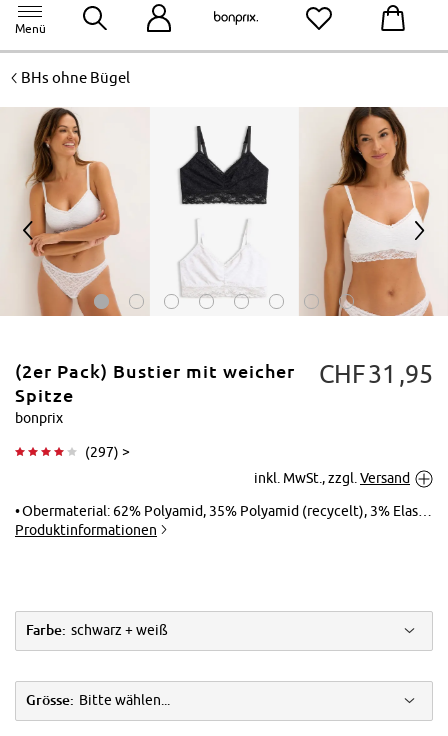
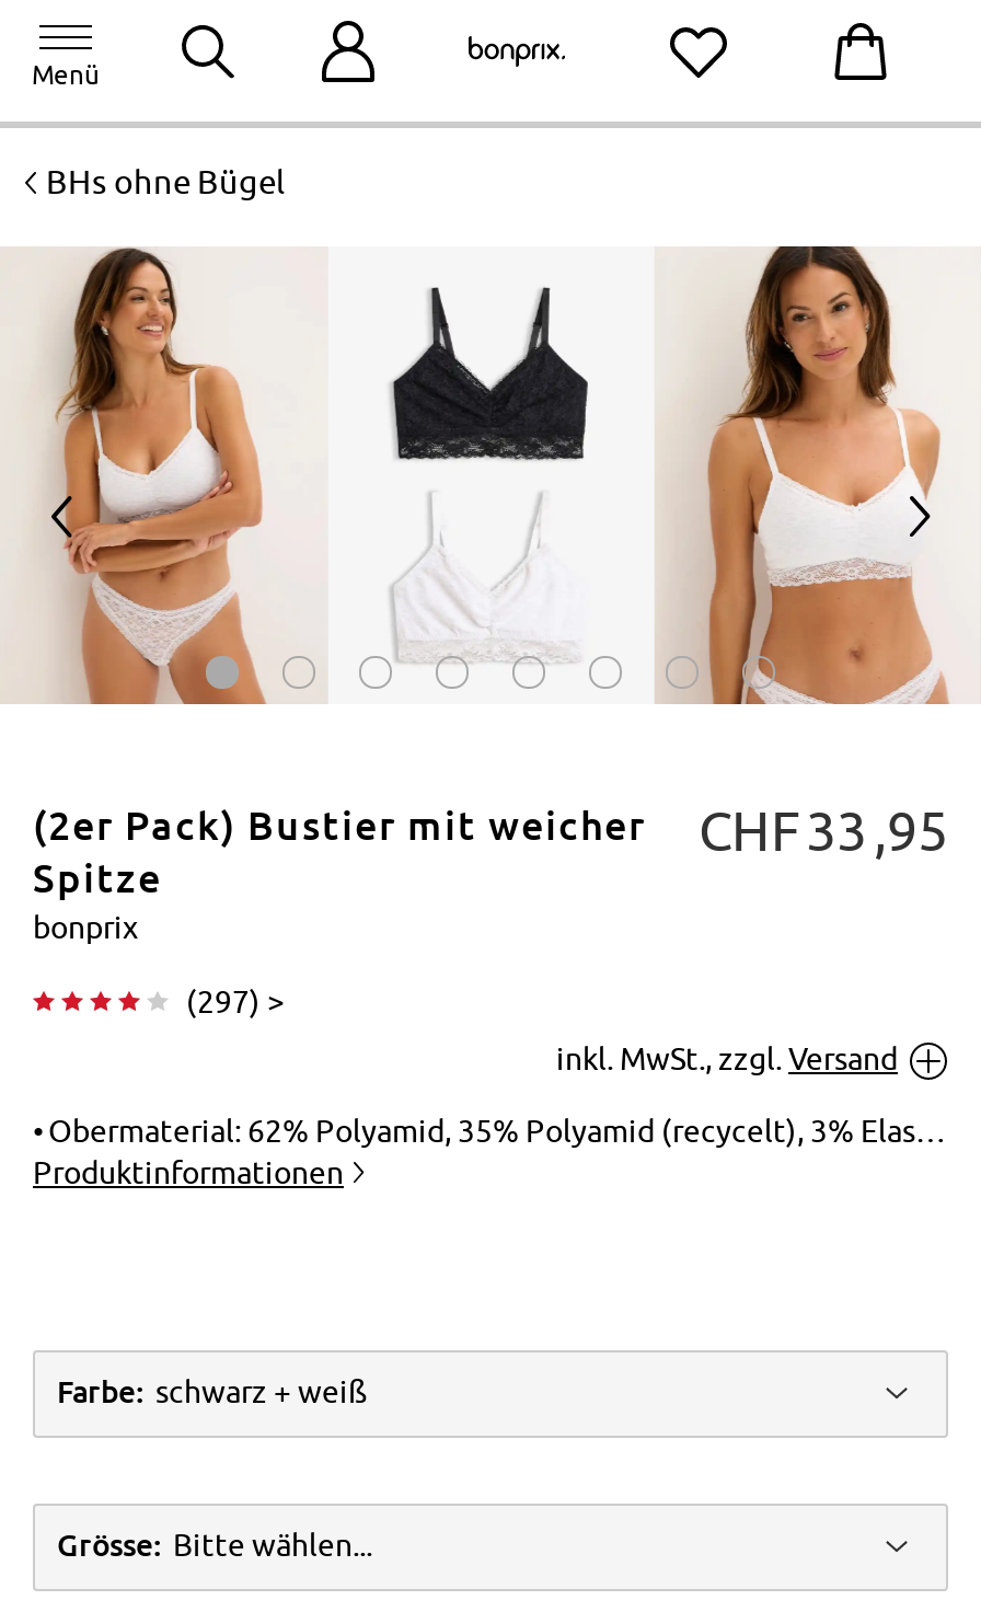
[15,359,433,388] (2er Pack) Bustier mit weicher CHF 31 95 -> [33,798,948,862] (2er Pack) Bustier mit weicher CHF 33 95

